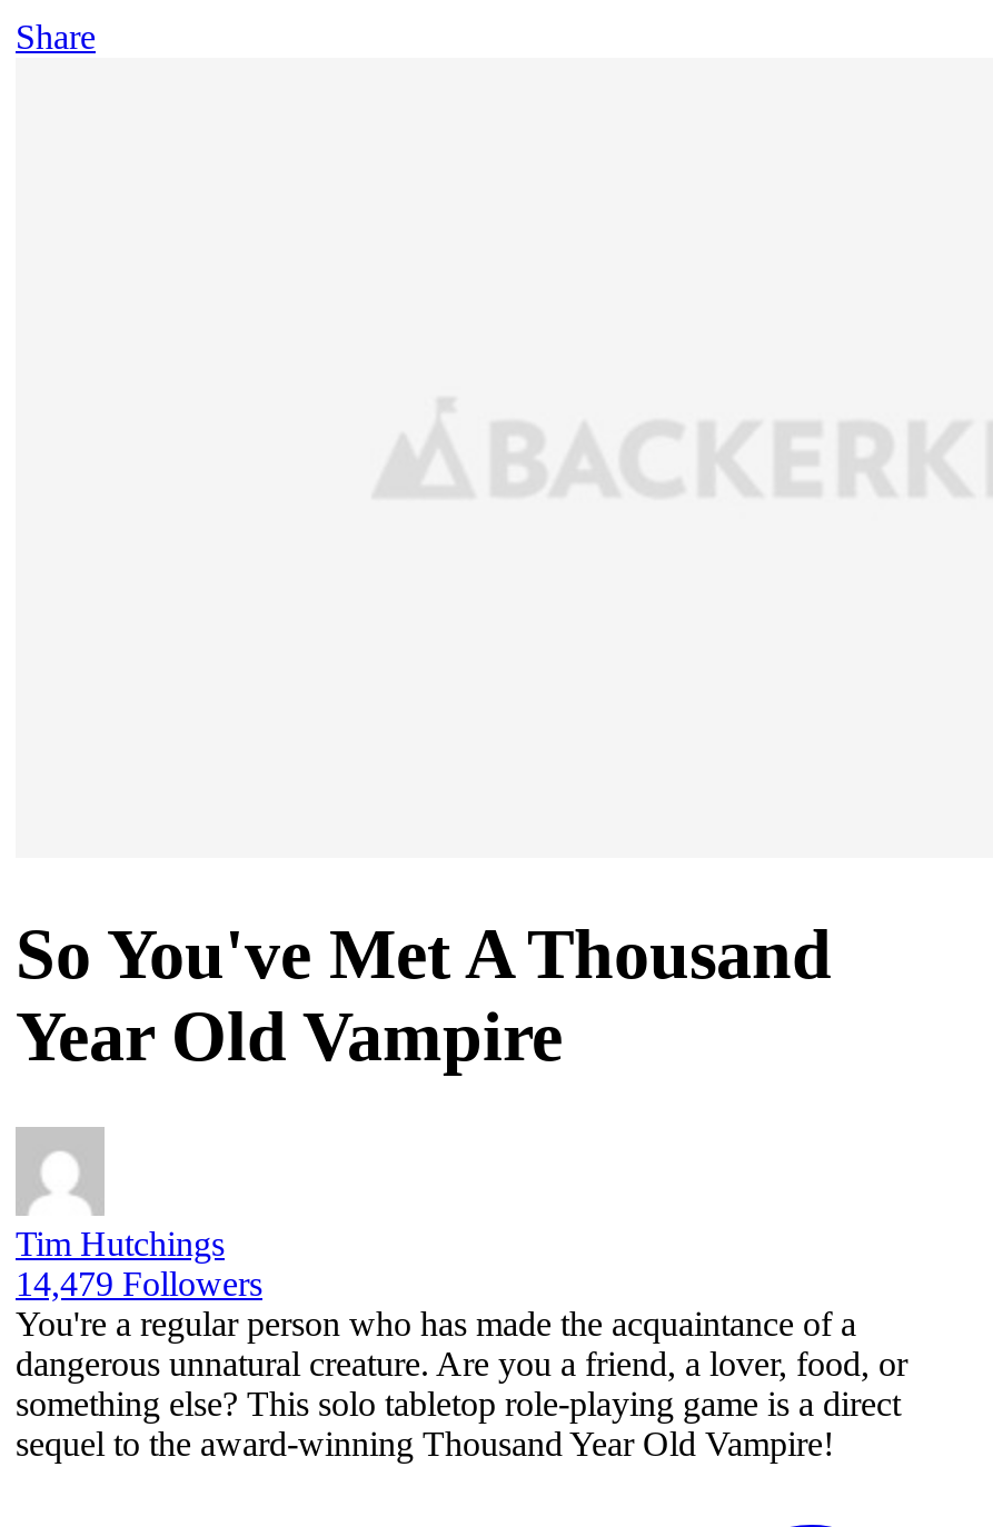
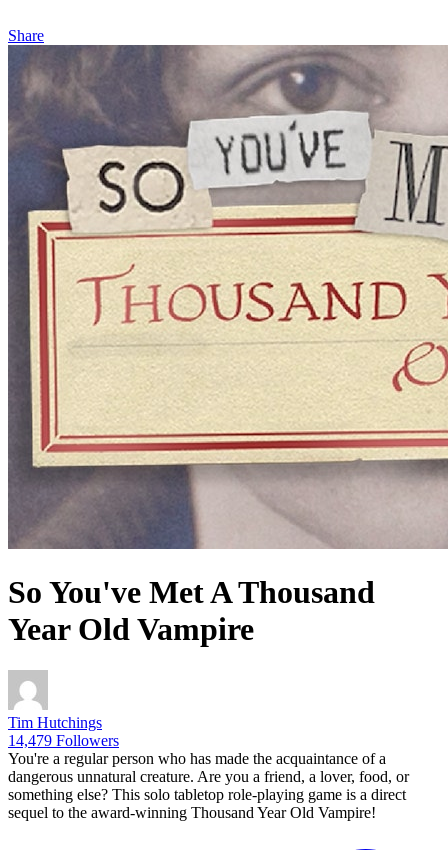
none -> [7,44,445,550] [image]

